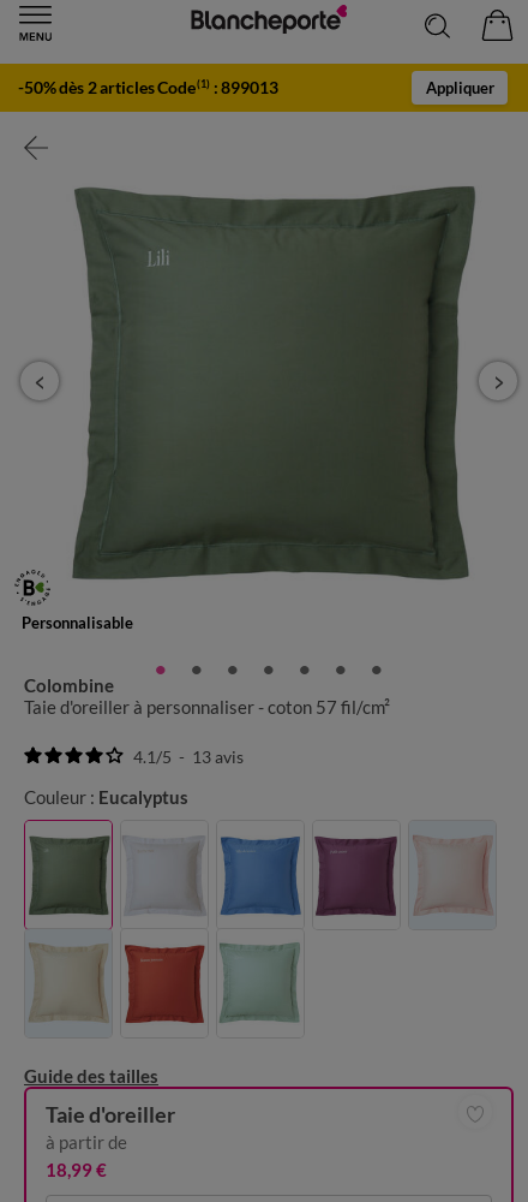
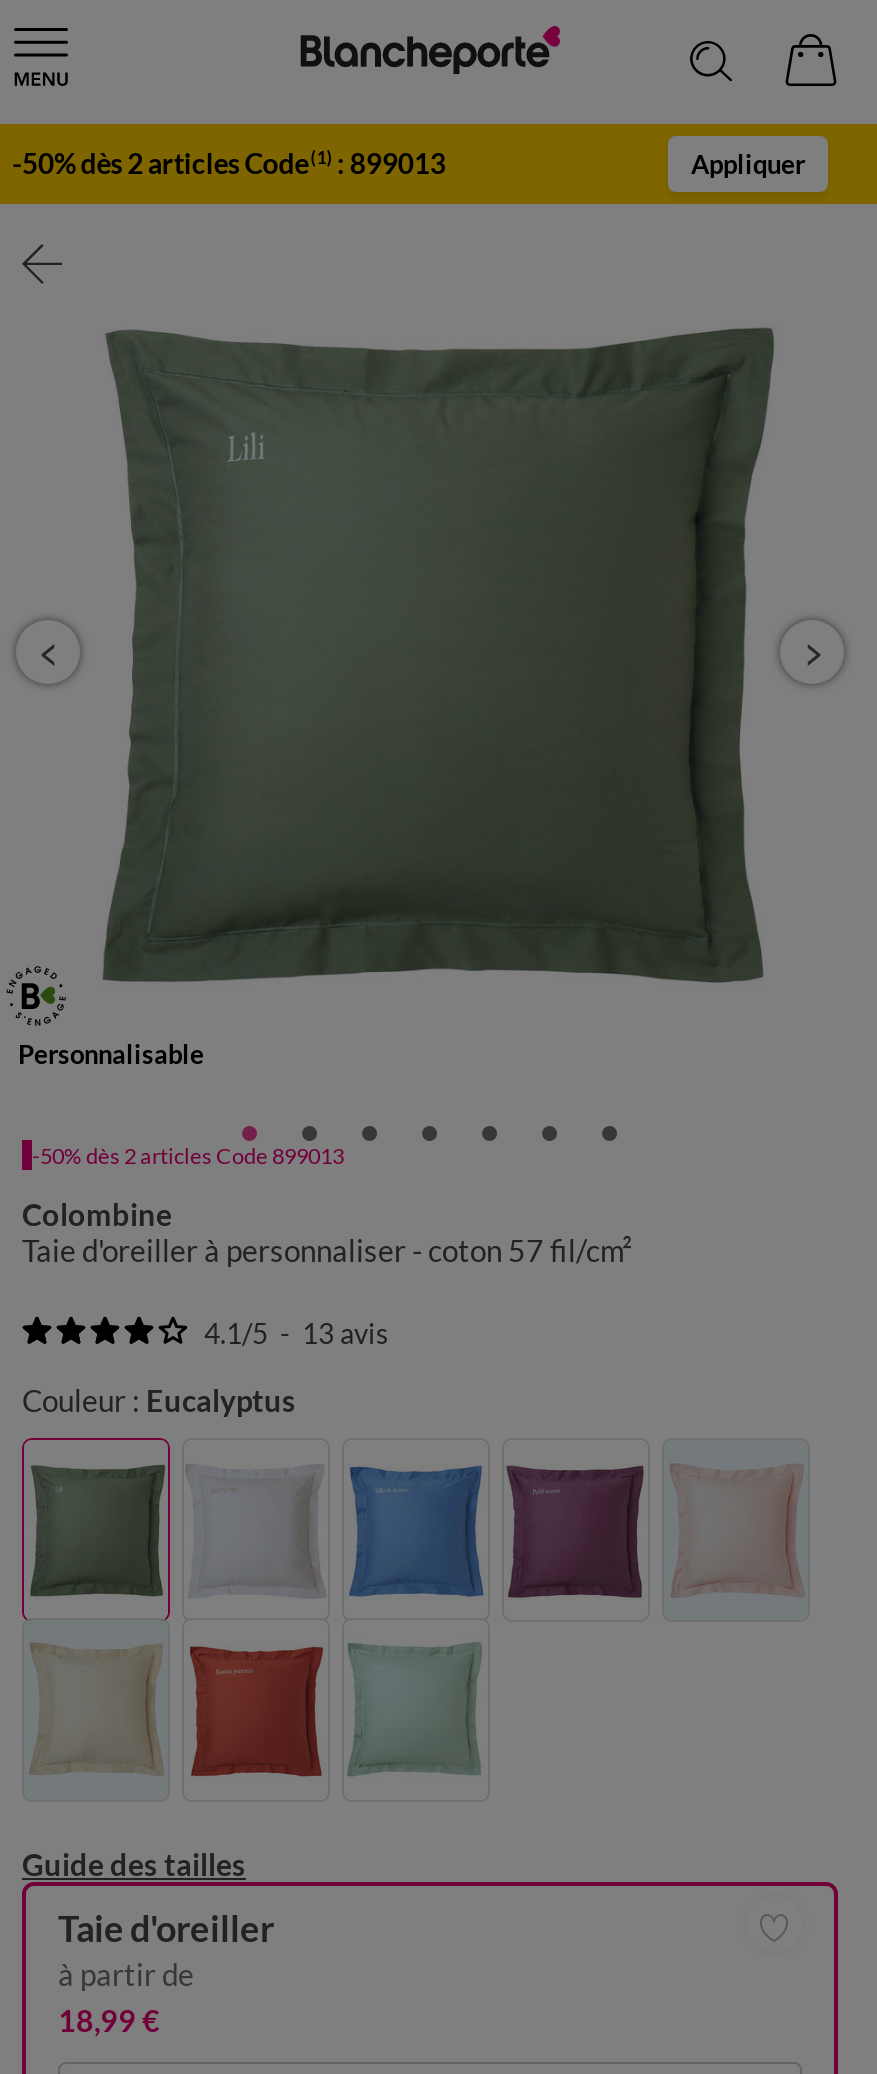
none -> [32,1141,344,1167] -50% dès 2 articles Code 899013

